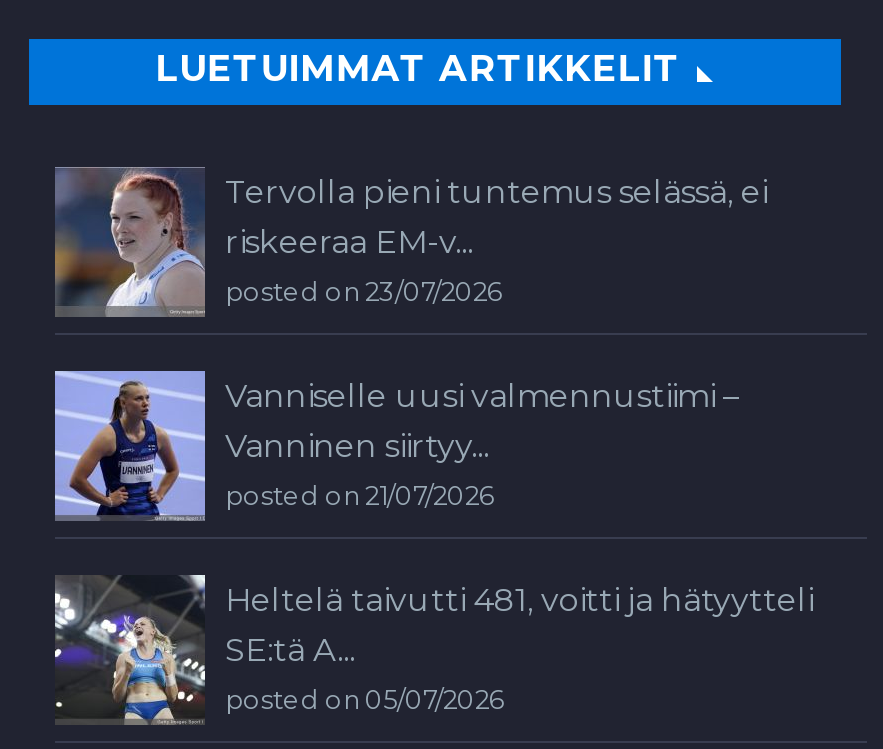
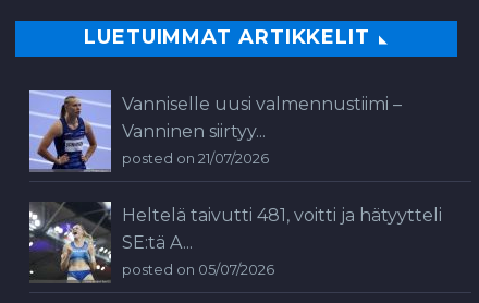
[53,167,767,317] [image] | Tervolla pieni tuntemus selässä, ei | riskeeraa EM-v... | posted on 23/07/2026 -> none

